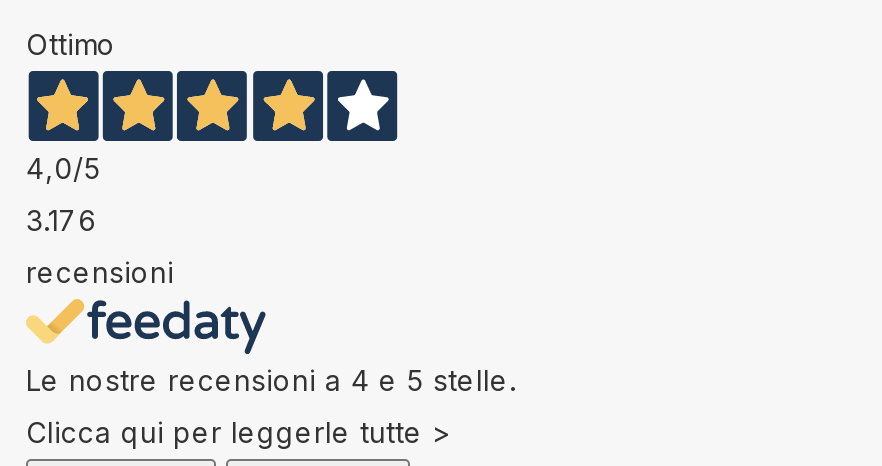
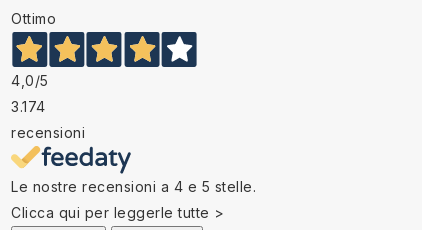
[26,203,97,237] 3.176 -> [11,98,45,115] 3.174

